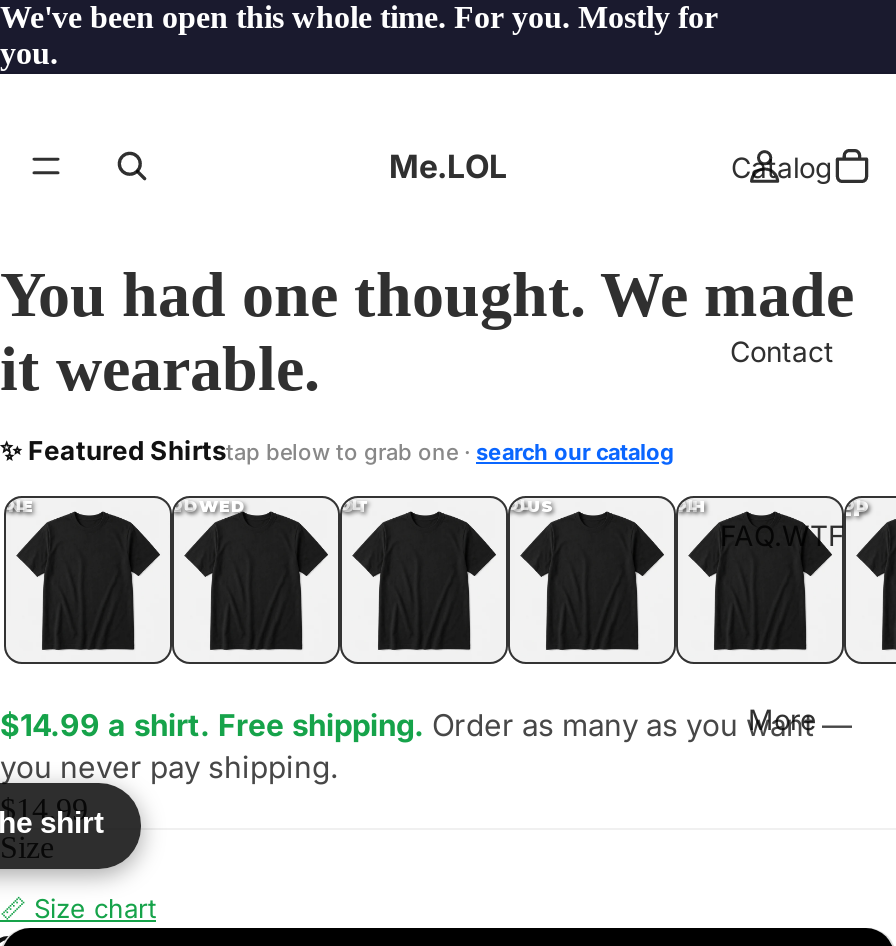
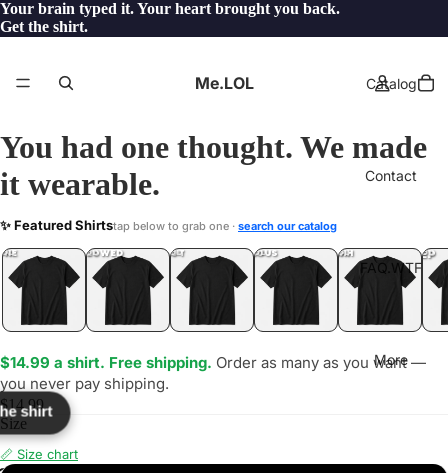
[0,0,718,70] We've been open this whole time. For you. Mostly for | you. -> [0,0,340,35] Your brain typed it. Your heart brought you back. | Get the shirt.

